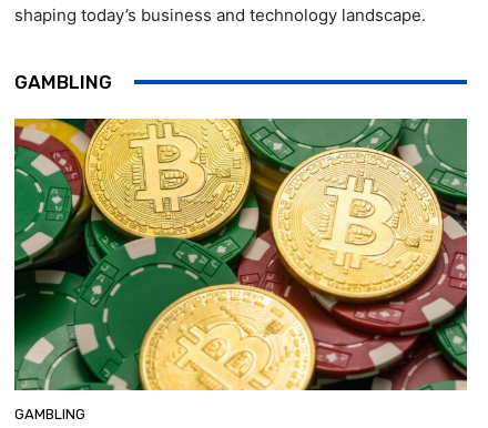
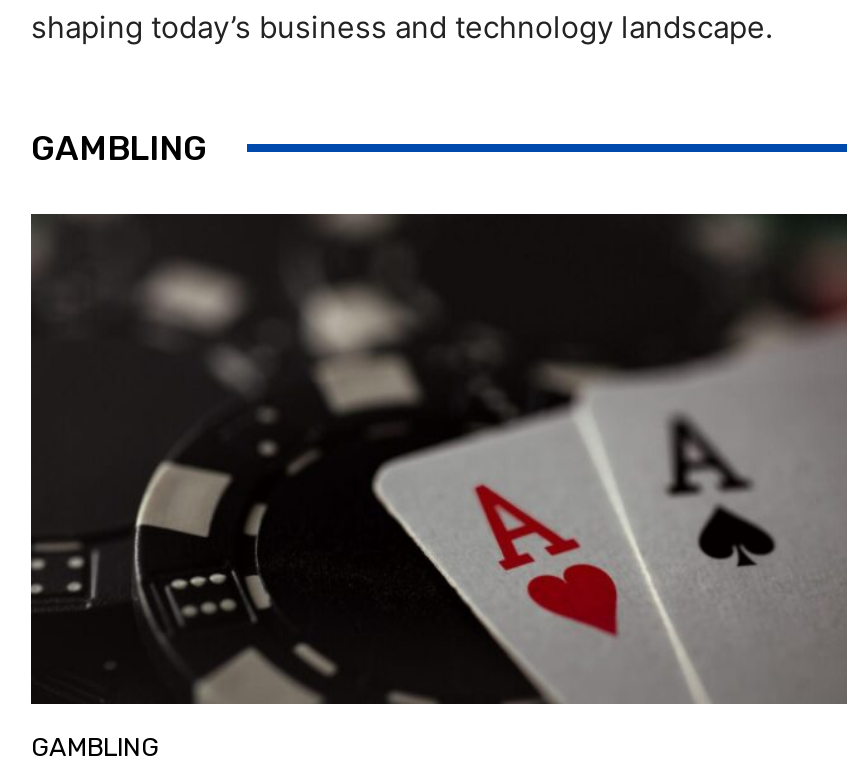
[13,118,468,391] [image] -> [29,212,847,706] [image]

